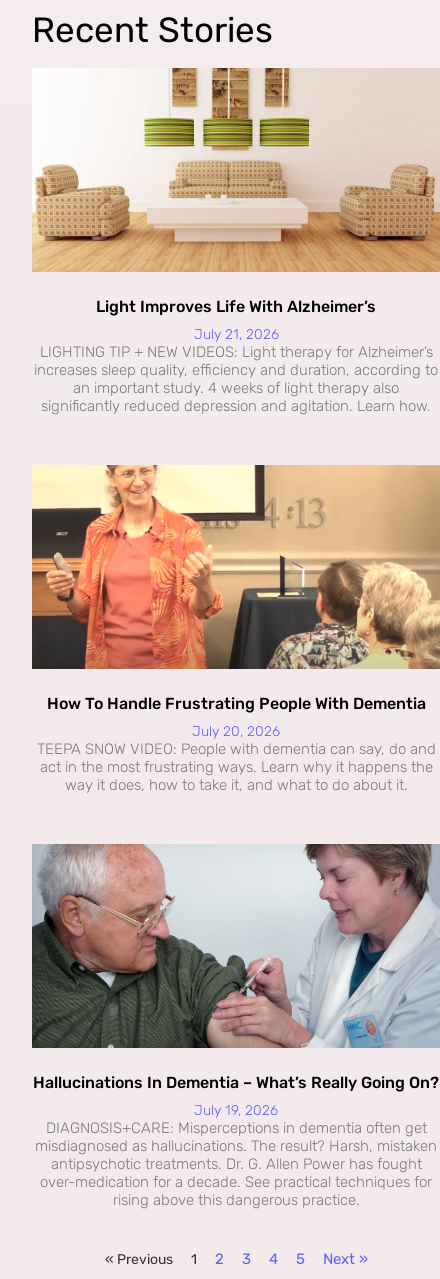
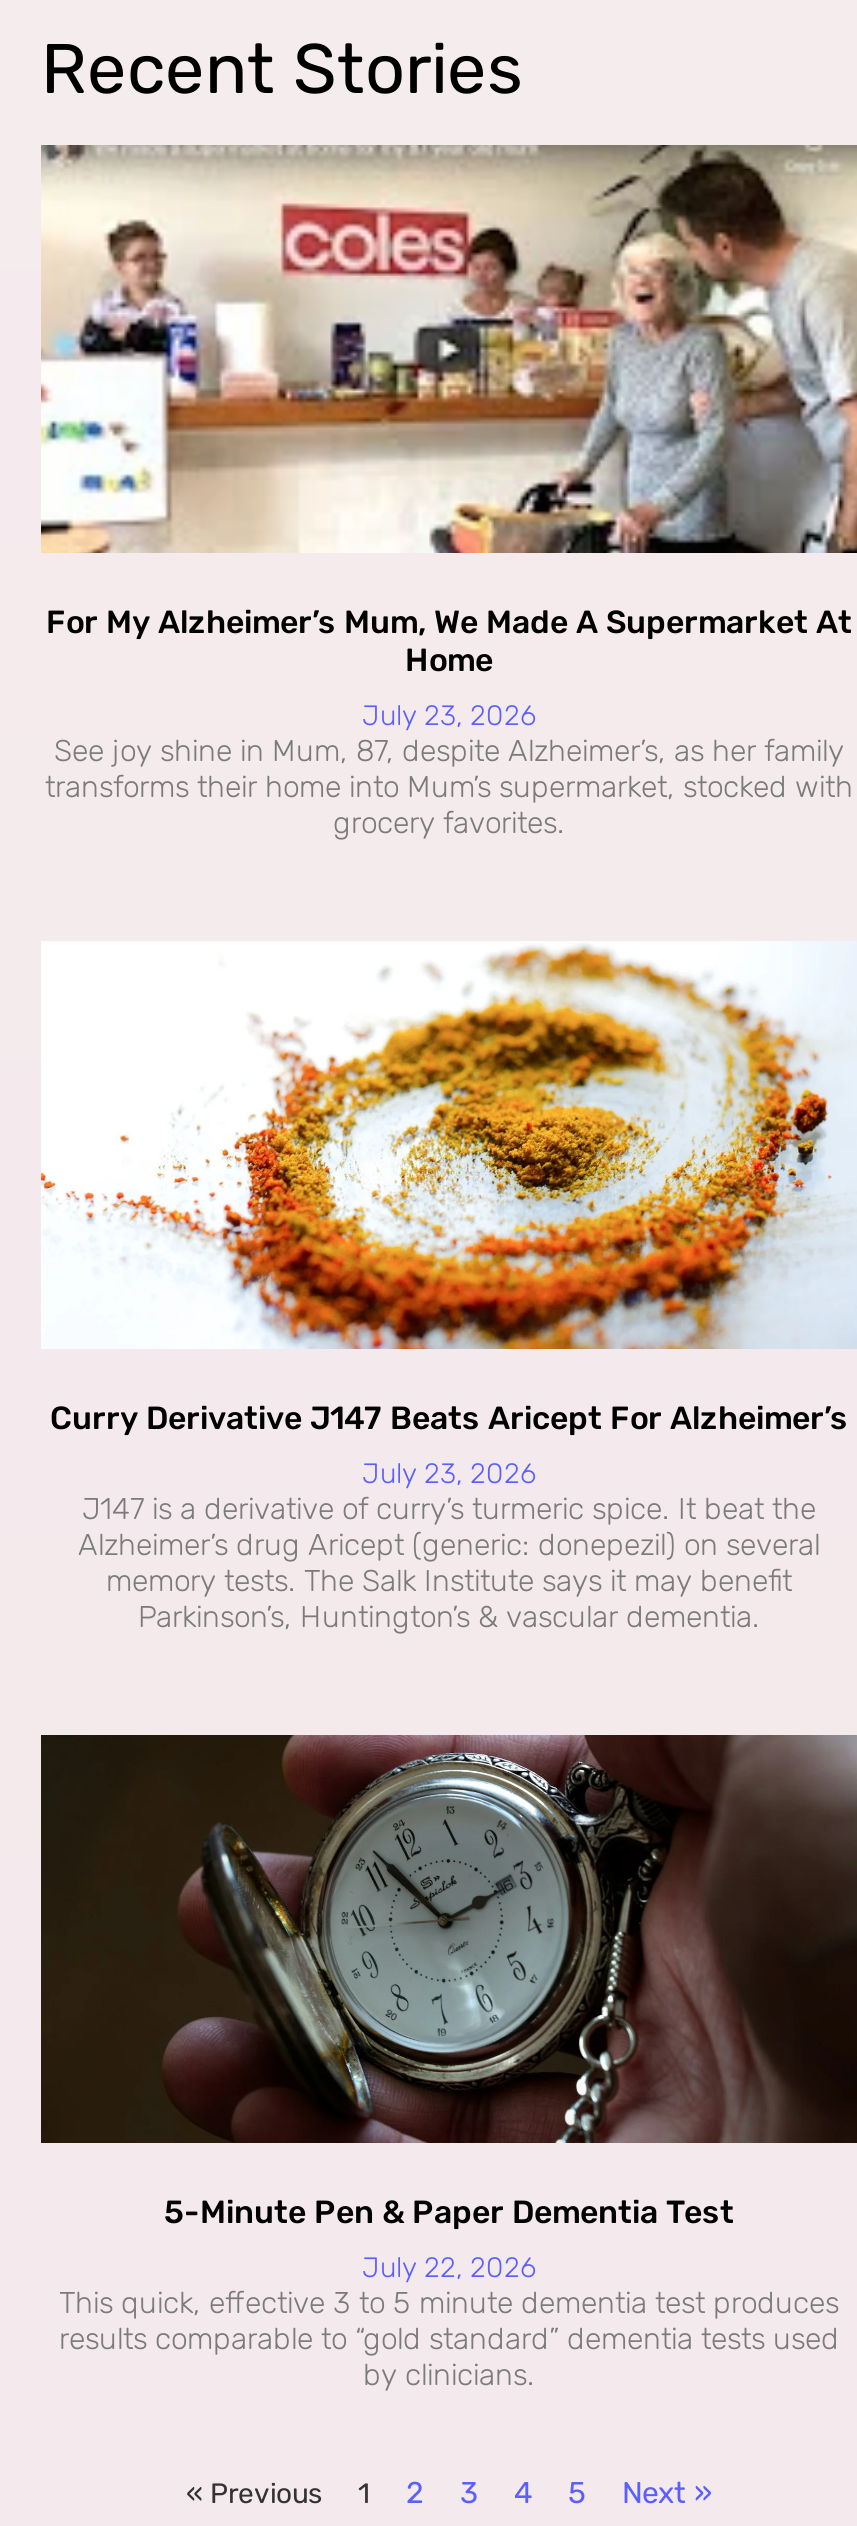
[31,68,437,316] [image] | Light Improves Life With Alzheimer’s -> [39,143,852,679] [image] | For My Alzheimer’s Mum, We Made A Supermarket At | Home
[34,326,438,415] July 21, 2026 | LIGHTING TIP + NEW VIDEOS: Light therapy for Alzheimer’s | increases sleep quality, efficiency and duration, according to | an important study. 4 weeks of light therapy also | significantly reduced depression and agitation. Learn how. -> [45,699,853,841] July 23, 2026 | See joy shine in Mum, 87, despite Alzheimer’s, as her family | transforms their home into Mum’s supermarket, stocked with | grocery favorites.
[31,464,437,713] [image] | How To Handle Frustrating People With Dementia -> [41,939,851,1437] [image] | Curry Derivative J147 Beats Aricept For Alzheimer’s
[36,723,435,794] July 20, 2026 | TEEPA SNOW VIDEO: People with dementia can say, do and | act in the most frustrating ways. Learn why it happens the | way it does, how to take it, and what to do about it. -> [78,1457,820,1635] July 23, 2026 | J147 is a derivative of curry’s turmeric spice. It beat the | Alzheimer’s drug Aricept (generic: donepezil) on several | memory tests. The Salk Institute says it may benefit | Parkinson’s, Huntington’s & vascular dementia.
[31,843,437,1066] [image] -> [39,1697,851,2107] [image]
[33,1073,439,1092] Hallucinations In Dementia – What’s Really Going On? -> [164,2193,734,2231] 5-Minute Pen & Paper Dementia Test
[35,1102,437,1209] July 19, 2026 | DIAGNOSIS+CARE: Misperceptions in dementia often get | misdiagnosed as hallucinations. The result? Harsh, mistaken | antipsychotic treatments. Dr. G. Allen Power has fought | over-medication for a decade. See practical techniques for | rising above this dangerous practice. -> [59,2251,839,2393] July 22, 2026 | This quick, effective 3 to 5 minute dementia test produces | results comparable to “gold standard” dementia tests used | by clinicians.

